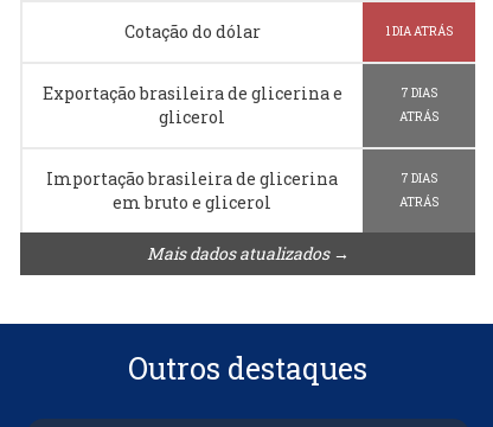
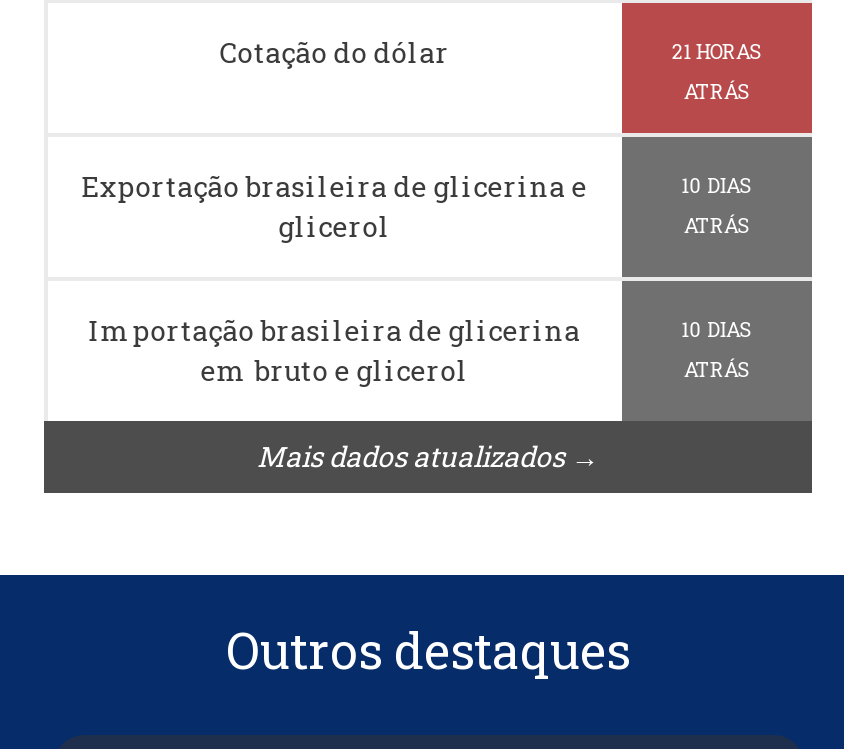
[385,23,452,39] 1 DIA ATRÁS -> [672,38,762,104] 21 HORAS | ATRÁS
[400,85,437,100] 7 DIAS -> [682,172,752,198] 10 DIAS
[400,170,437,186] 7 DIAS -> [682,316,752,342] 10 DIAS

